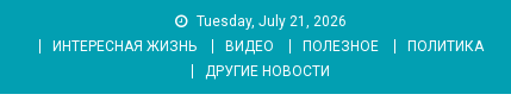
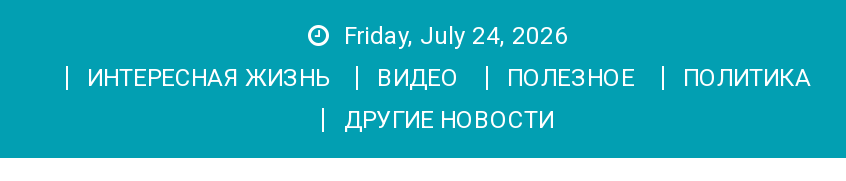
[197,13,347,30] Tuesday, July 21, 2026 -> [344,22,568,50] Friday, July 24, 2026

